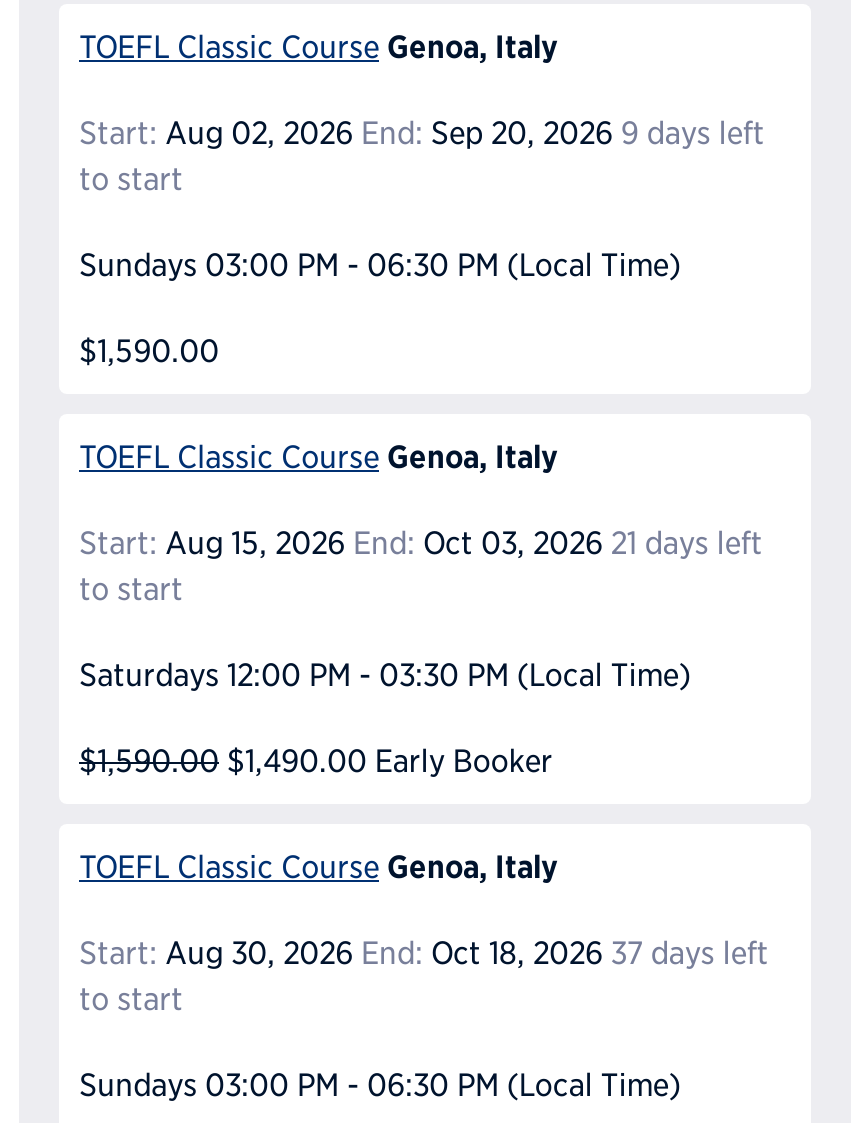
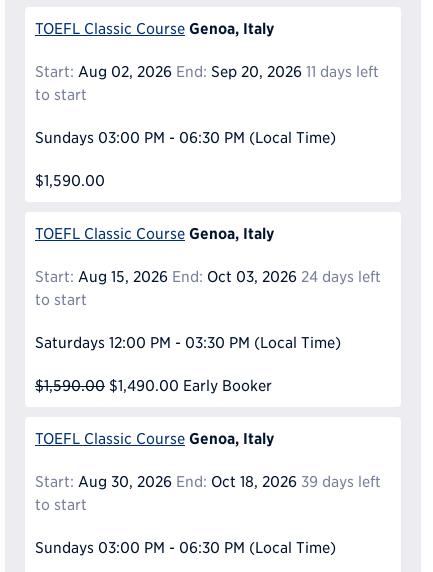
[79,116,764,150] Start: Aug 02, 2026 End: Sep 20, 2026 9 days left -> [35,63,379,80] Start: Aug 02, 2026 End: Sep 20, 2026 11 days left
[79,526,762,560] Start: Aug 15, 2026 End: Oct 03, 2026 21 days left -> [35,268,381,285] Start: Aug 15, 2026 End: Oct 03, 2026 24 days left
[79,936,768,970] Start: Aug 30, 2026 End: Oct 18, 2026 37 days left -> [35,473,381,490] Start: Aug 30, 2026 End: Oct 18, 2026 39 days left

